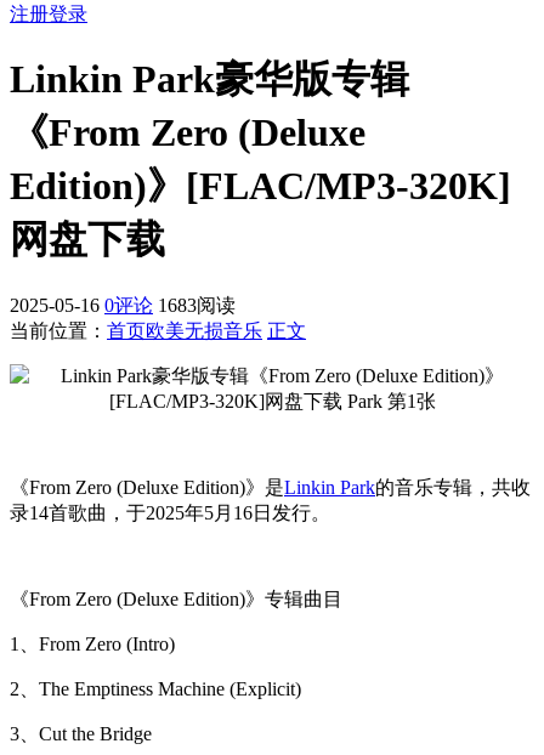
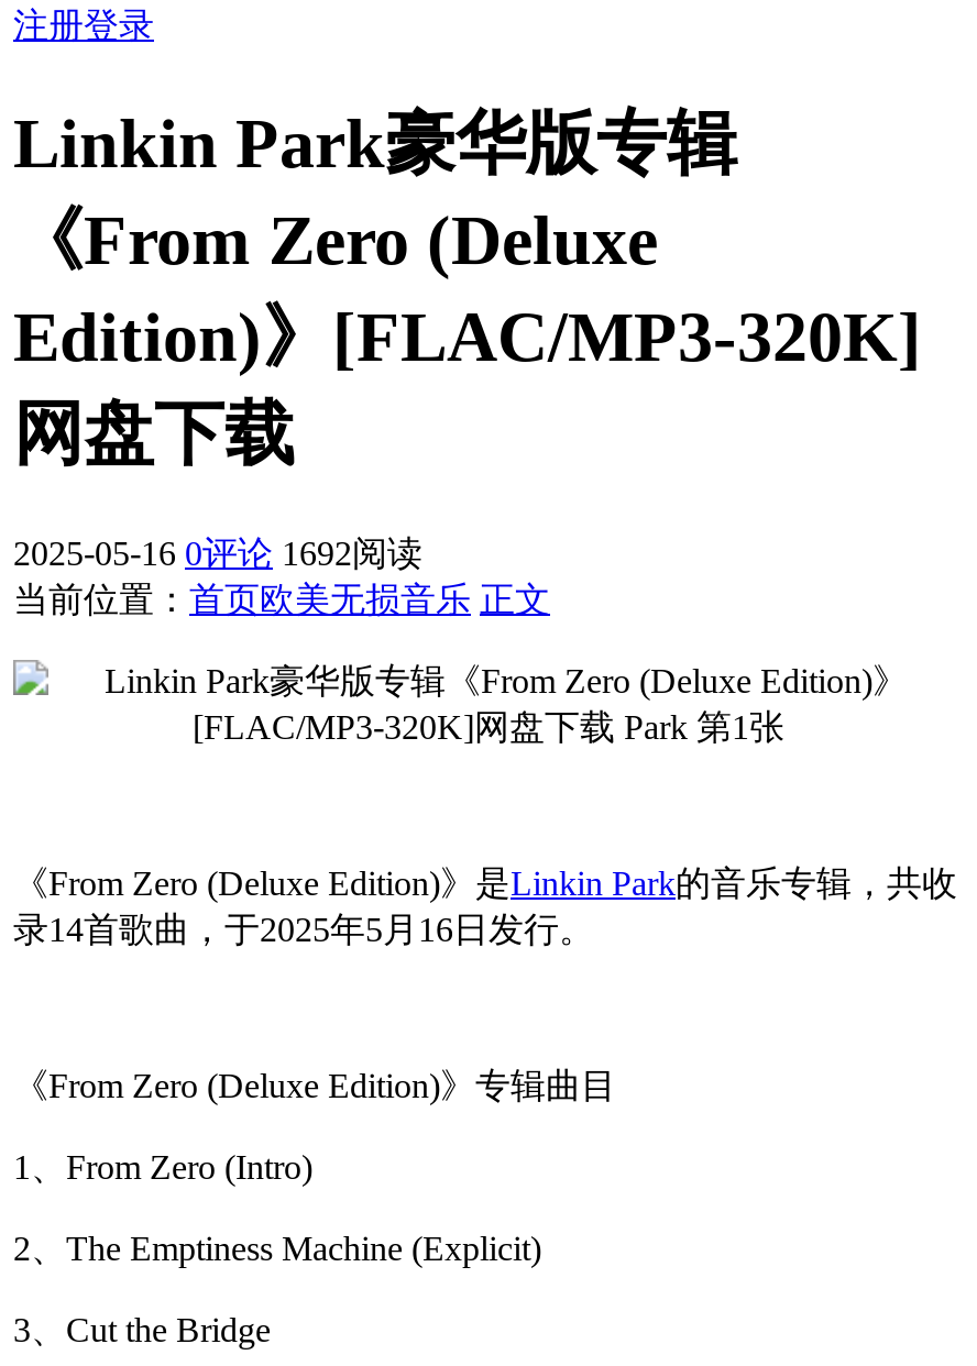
[10,295,236,315] 2025-05-16 0评论 1683阅读 -> [13,534,422,571] 2025-05-16 0评论 1692阅读

